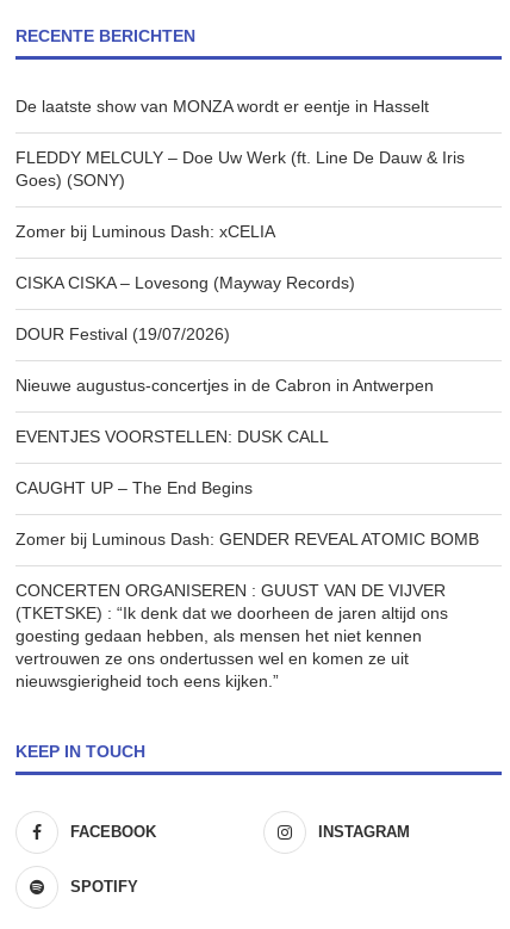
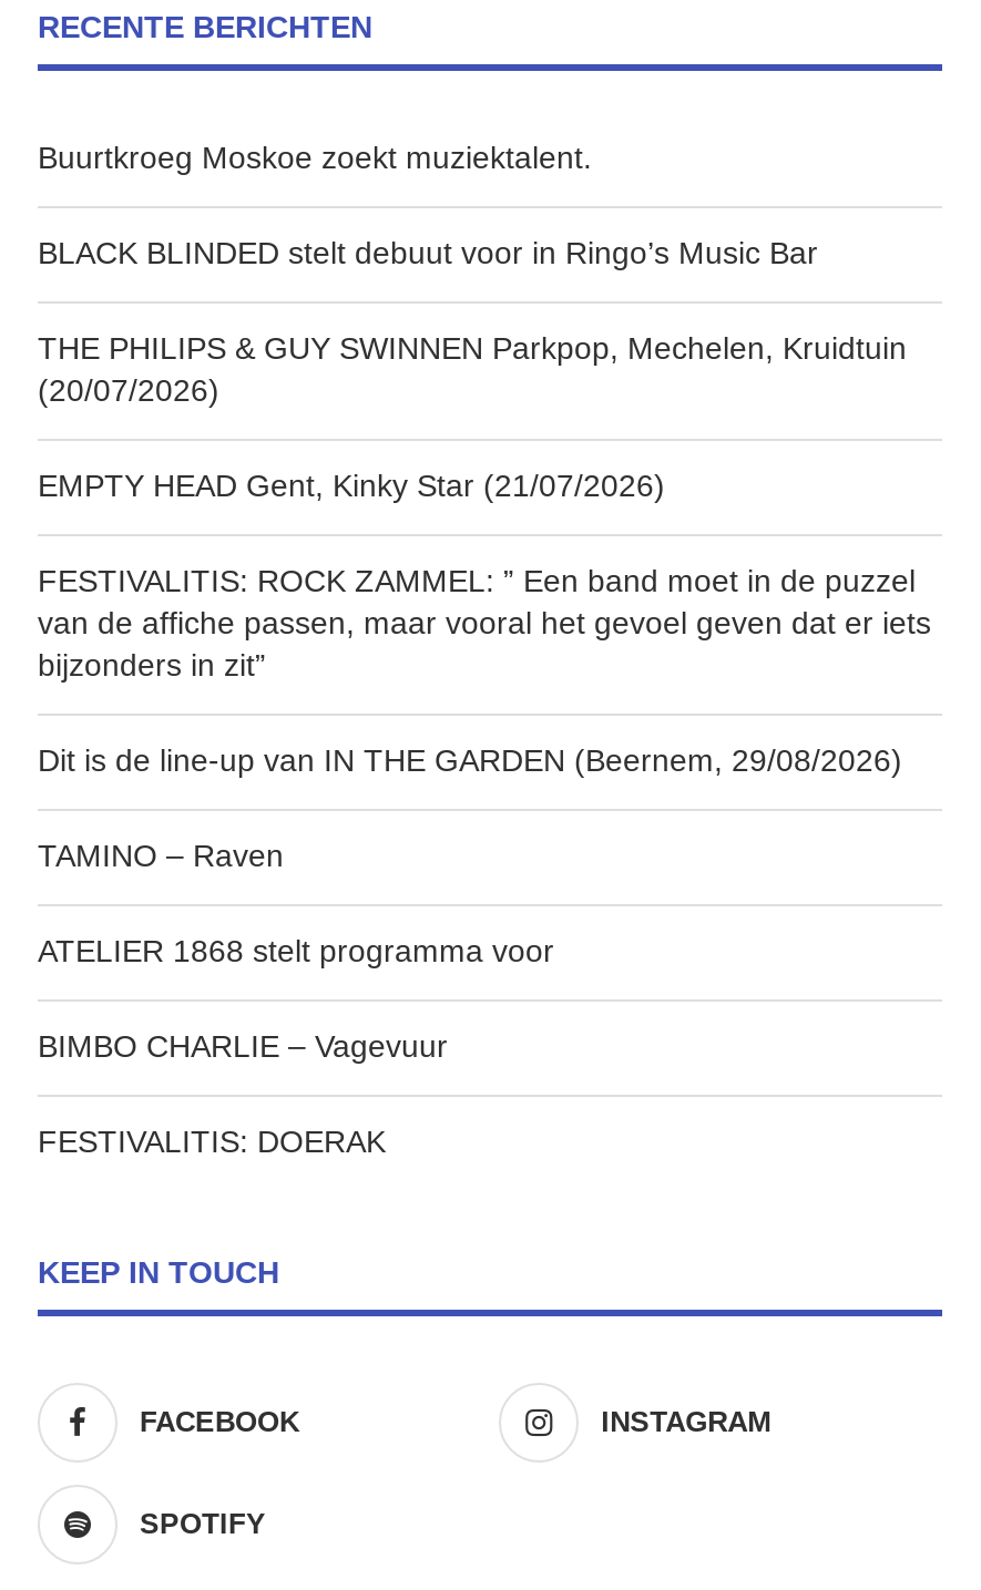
[15,97,429,116] De laatste show van MONZA wordt er eentje in Hasselt -> [38,140,592,176] Buurtkroeg Moskoe zoekt muziektalent.
[15,148,465,190] FLEDDY MELCULY – Doe Uw Werk (ft. Line De Dauw & Iris | Goes) (SONY) -> [38,236,818,271] BLACK BLINDED stelt debuut voor in Ringo’s Music Bar
[15,222,275,241] Zomer bij Luminous Dash: xCELIA -> [38,331,907,409] THE PHILIPS & GUY SWINNEN Parkpop, Mechelen, Kruidtuin | (20/07/2026)
[15,274,355,293] CISKA CISKA – Lovesong (Mayway Records) -> [38,468,665,504] EMPTY HEAD Gent, Kinky Star (21/07/2026)
[15,325,230,344] DOUR Festival (19/07/2026) -> [38,564,931,683] FESTIVALITIS: ROCK ZAMMEL: ” Een band moet in de puzzel | van de affiche passen, maar vooral het gevoel geven dat er iets | bijzonders in zit”
[15,376,434,395] Nieuwe augustus-concertjes in de Cabron in Antwerpen -> [38,743,902,779] Dit is de line-up van IN THE GARDEN (Beernem, 29/08/2026)
[15,427,329,446] EVENTJES VOORSTELLEN: DUSK CALL -> [38,839,284,874] TAMINO – Raven
[15,479,253,498] CAUGHT UP – The End Begins -> [38,934,554,969] ATELIER 1868 stelt programma voor
[15,530,479,549] Zomer bij Luminous Dash: GENDER REVEAL ATOMIC BOMB -> [38,1029,448,1065] BIMBO CHARLIE – Vagevuur
[15,581,448,691] CONCERTEN ORGANISEREN : GUUST VAN DE VIJVER | (TKETSKE) : “Ik denk dat we doorheen de jaren altijd ons | goesting gedaan hebben, als mensen het niet kennen | vertrouwen ze ons ondertussen wel en komen ze uit | nieuwsgierigheid toch eens kijken.” -> [38,1124,386,1160] FESTIVALITIS: DOERAK

